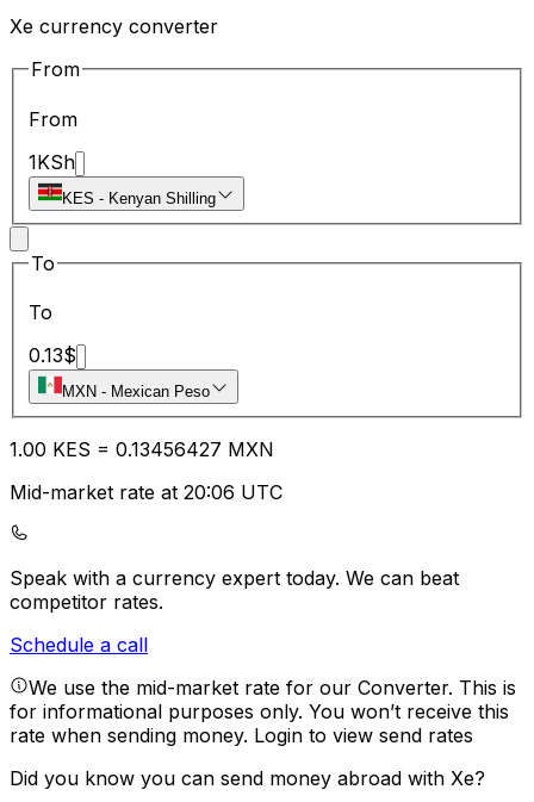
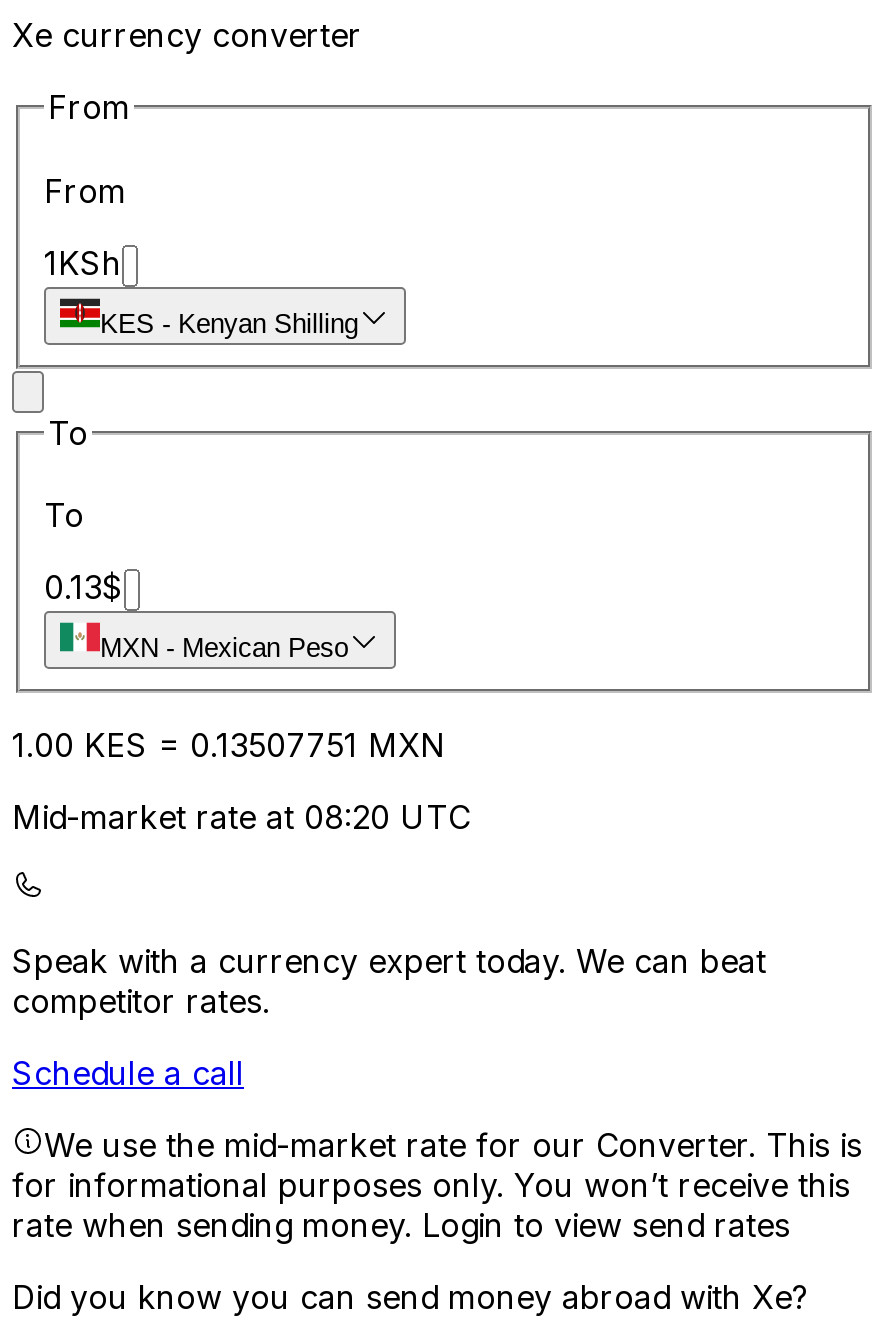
[10,438,274,462] 1.00 KES = 0.13456427 MXN -> [12,726,446,766] 1.00 KES = 0.13507751 MXN
[10,481,282,505] Mid-market rate at 20:06 UTC -> [12,798,470,838] Mid-market rate at 08:20 UTC

